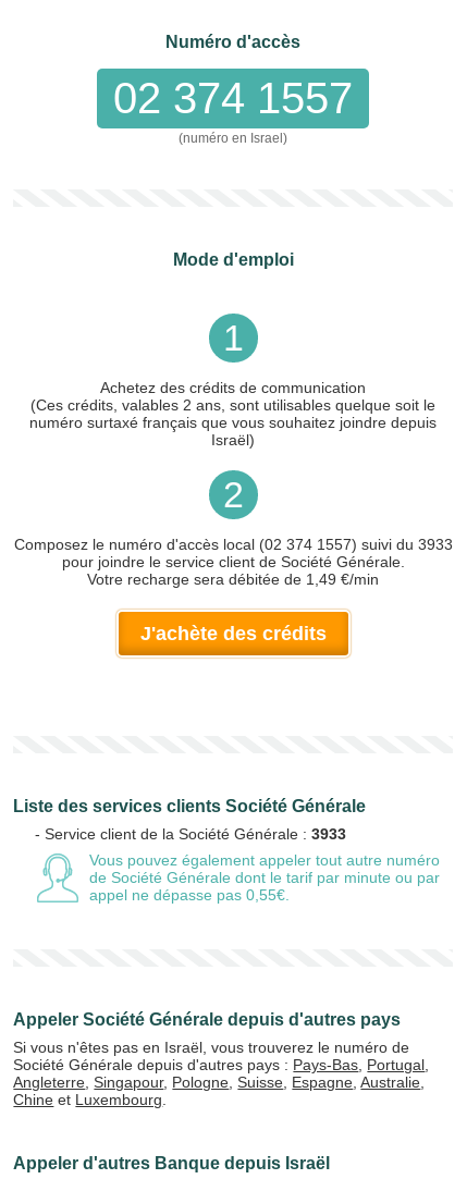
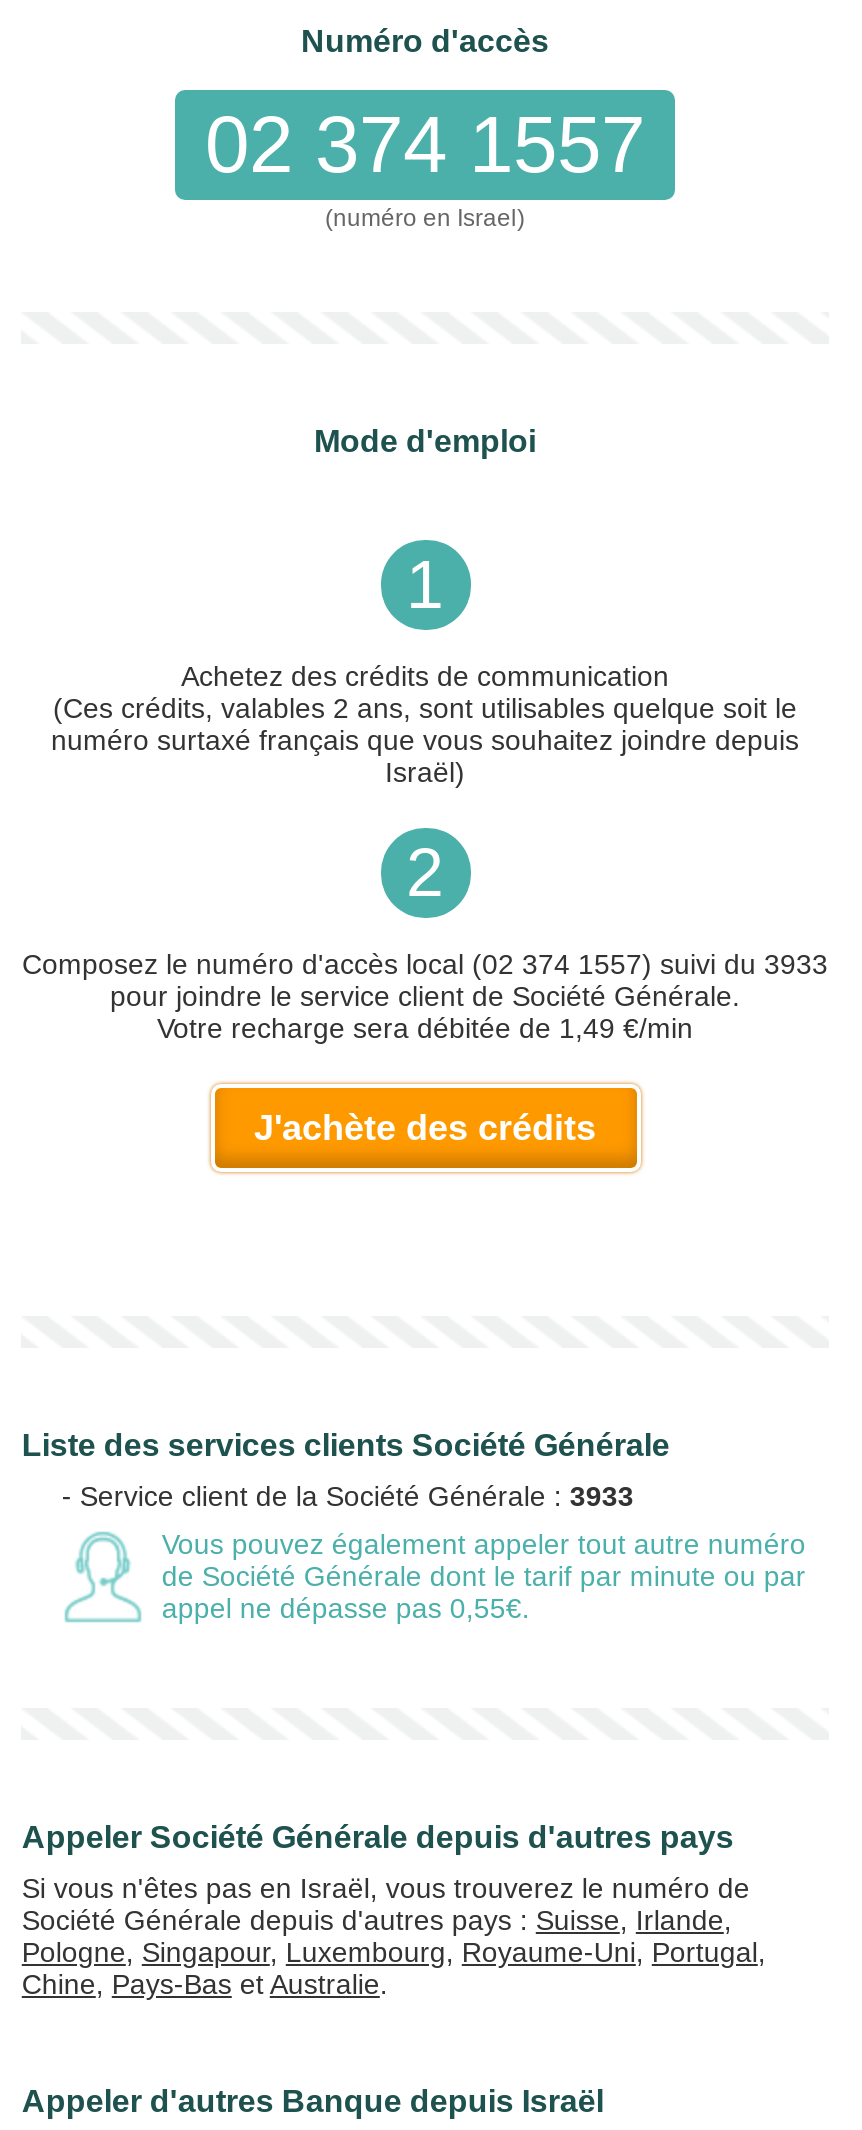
[13,1056,429,1108] Société Générale depuis d'autres pays : Pays-Bas, Portugal, | Angleterre, Singapour, Pologne, Suisse, Espagne, Australie, | Chine et Luxembourg. -> [22,1904,766,2000] Société Générale depuis d'autres pays : Suisse, Irlande, | Pologne, Singapour, Luxembourg, Royaume-Uni, Portugal, | Chine, Pays-Bas et Australie.

